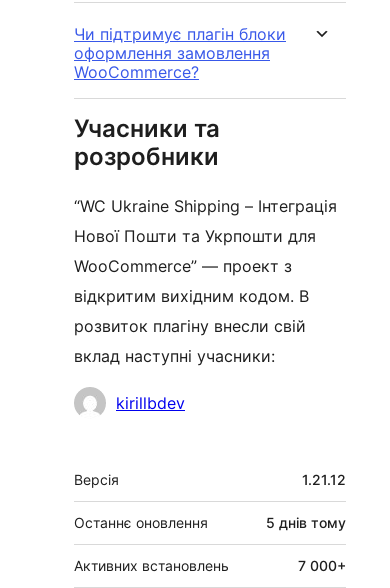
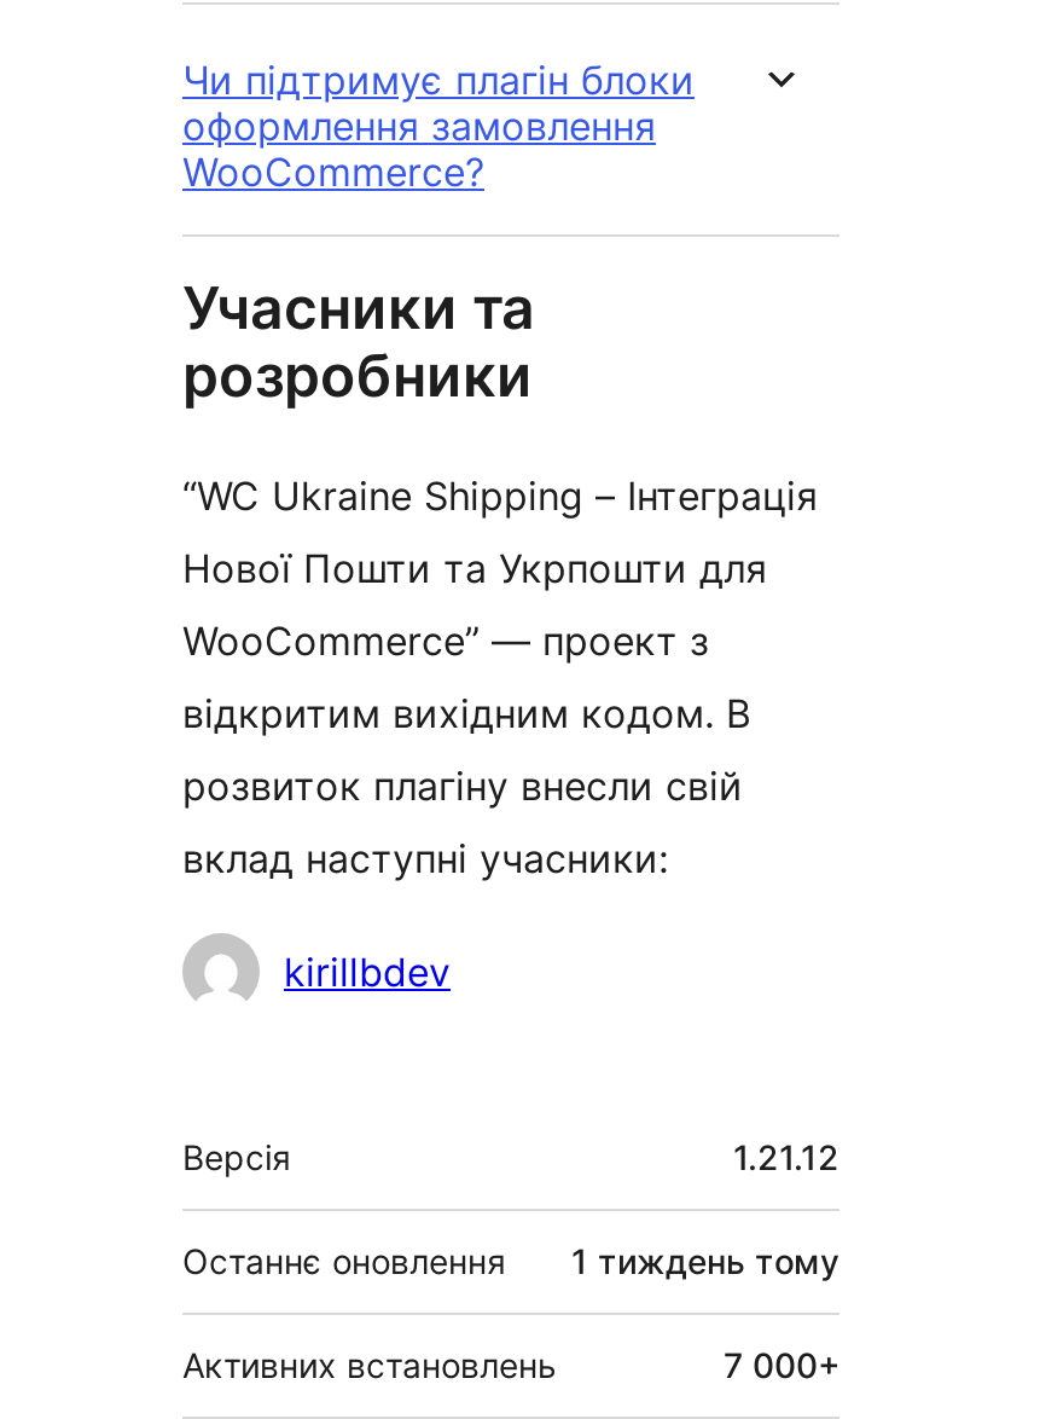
[266,514,346,531] 5 днів тому -> [571,1241,839,1282] 1 тиждень тому

